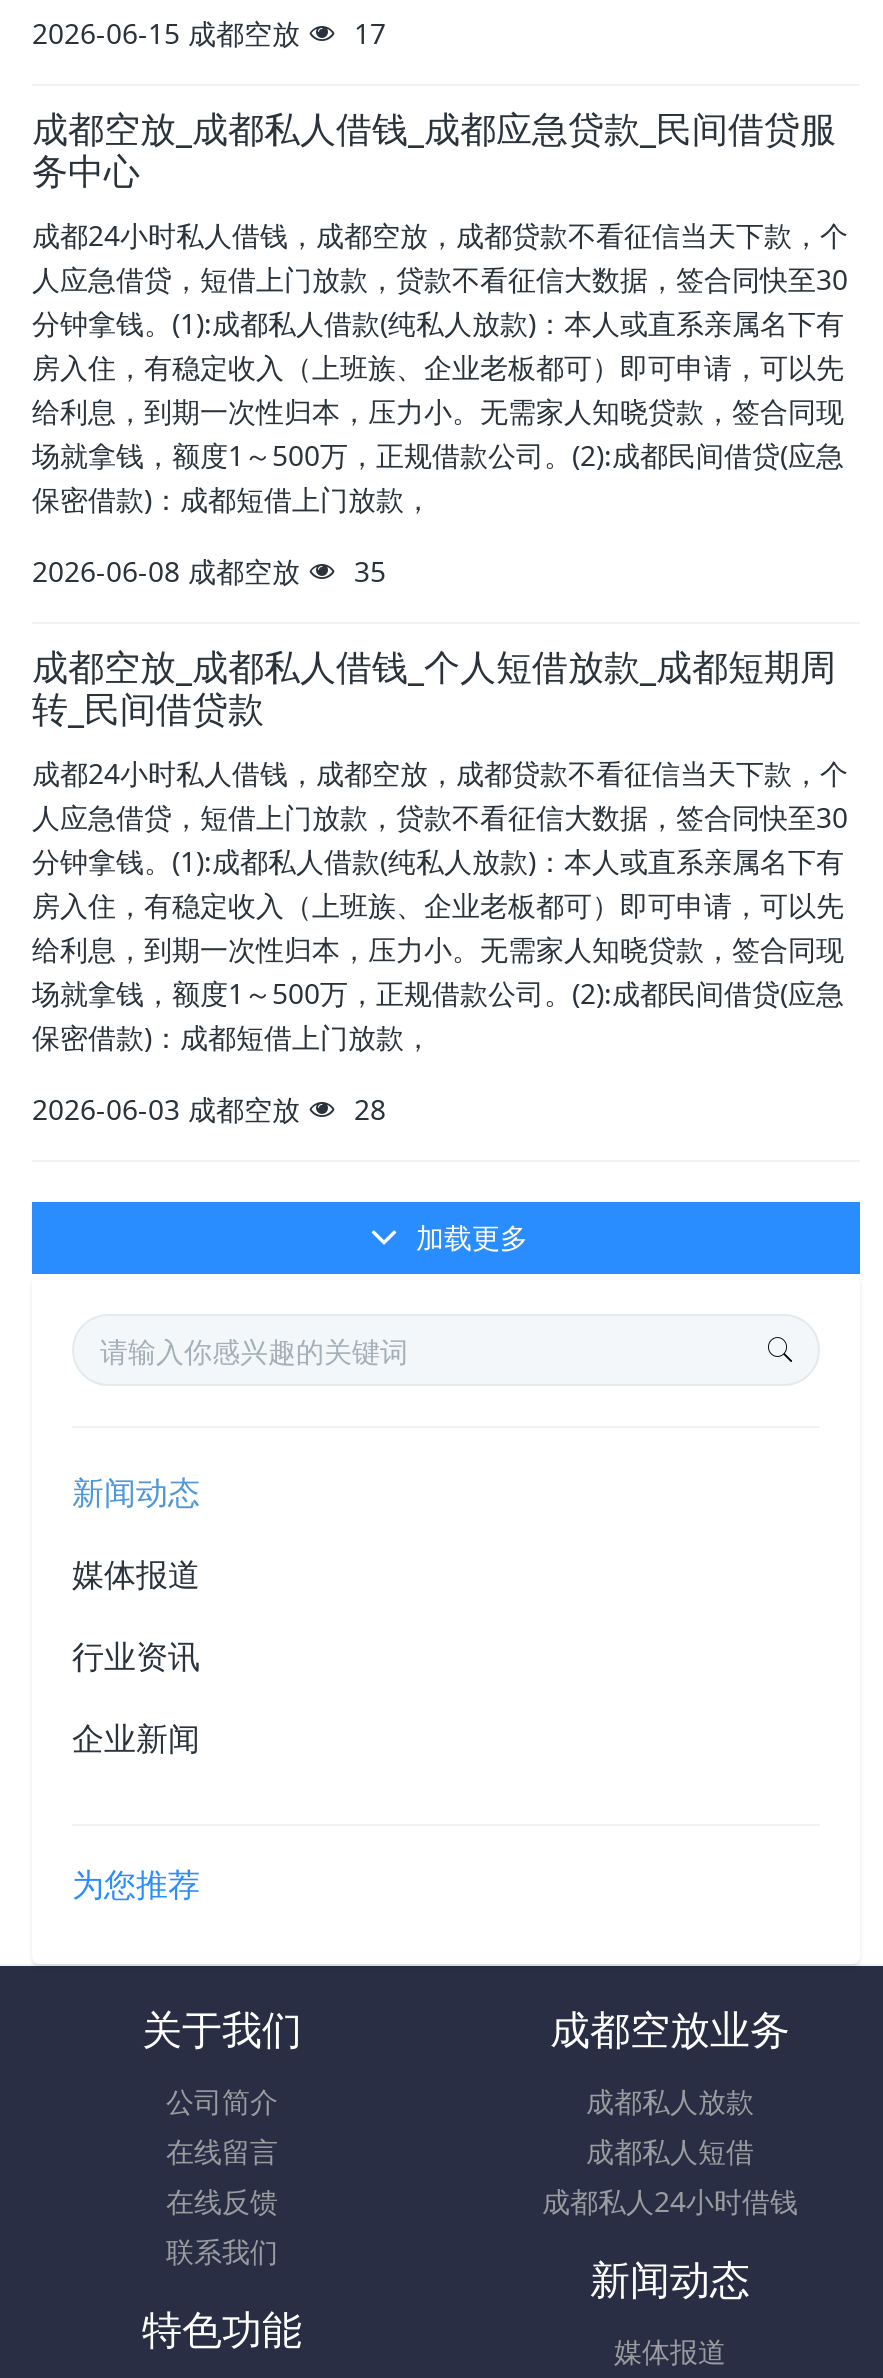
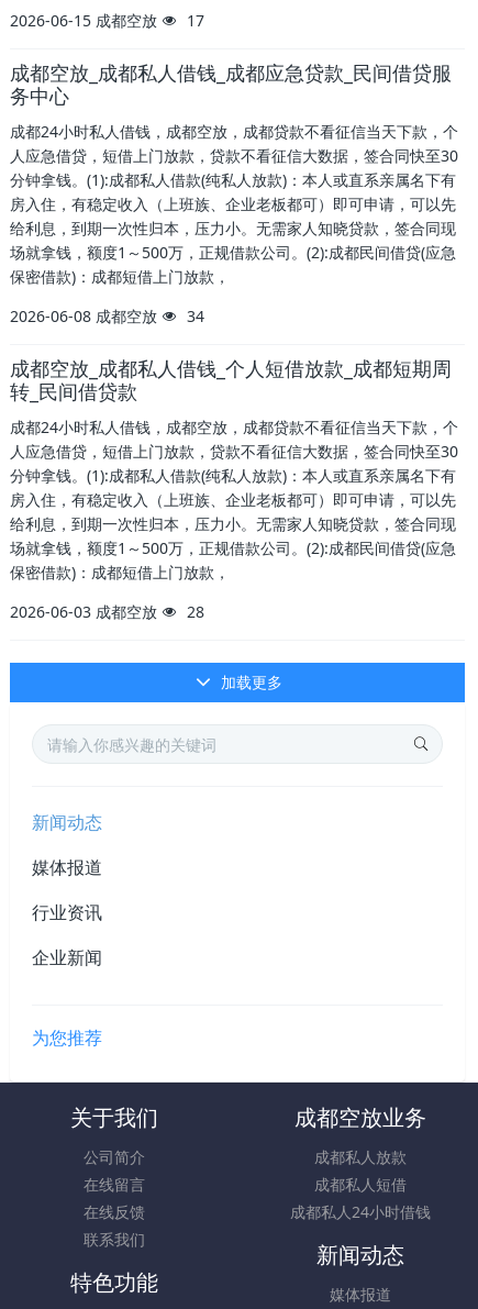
[32,552,386,590] 2026-06-08 成都空放 35 -> [10,306,204,326] 2026-06-08 成都空放 34

